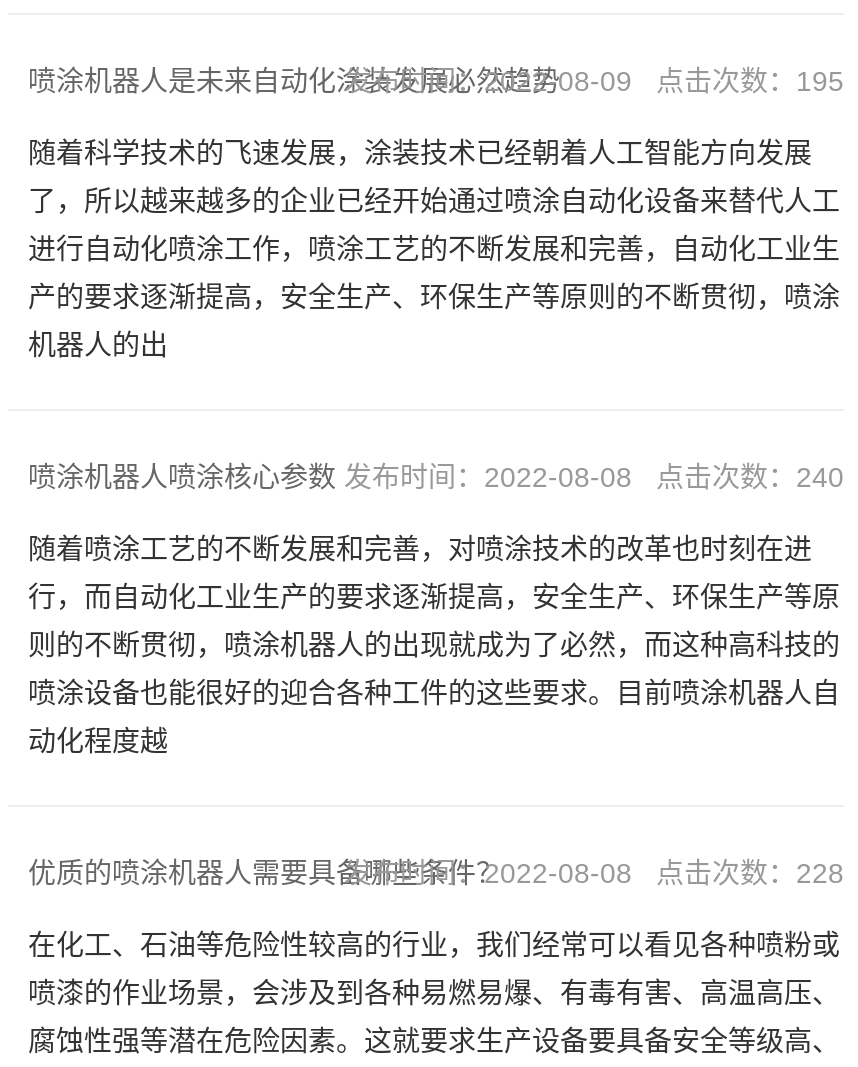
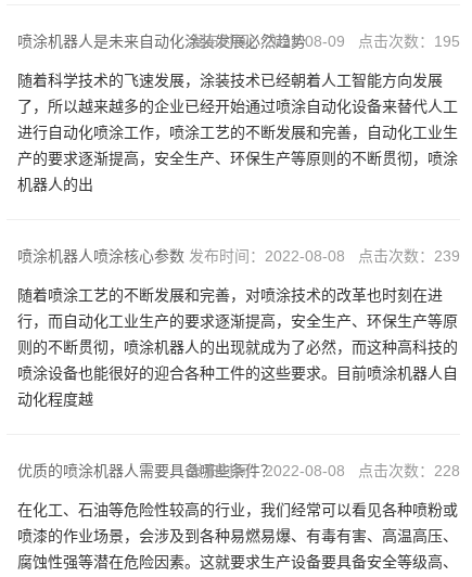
[344,462,844,494] 发布时间：2022-08-08 点击次数：240 -> [189,248,460,265] 发布时间：2022-08-08 点击次数：239

